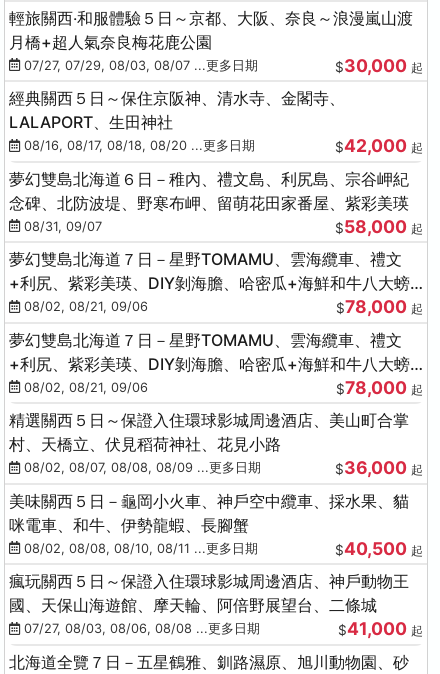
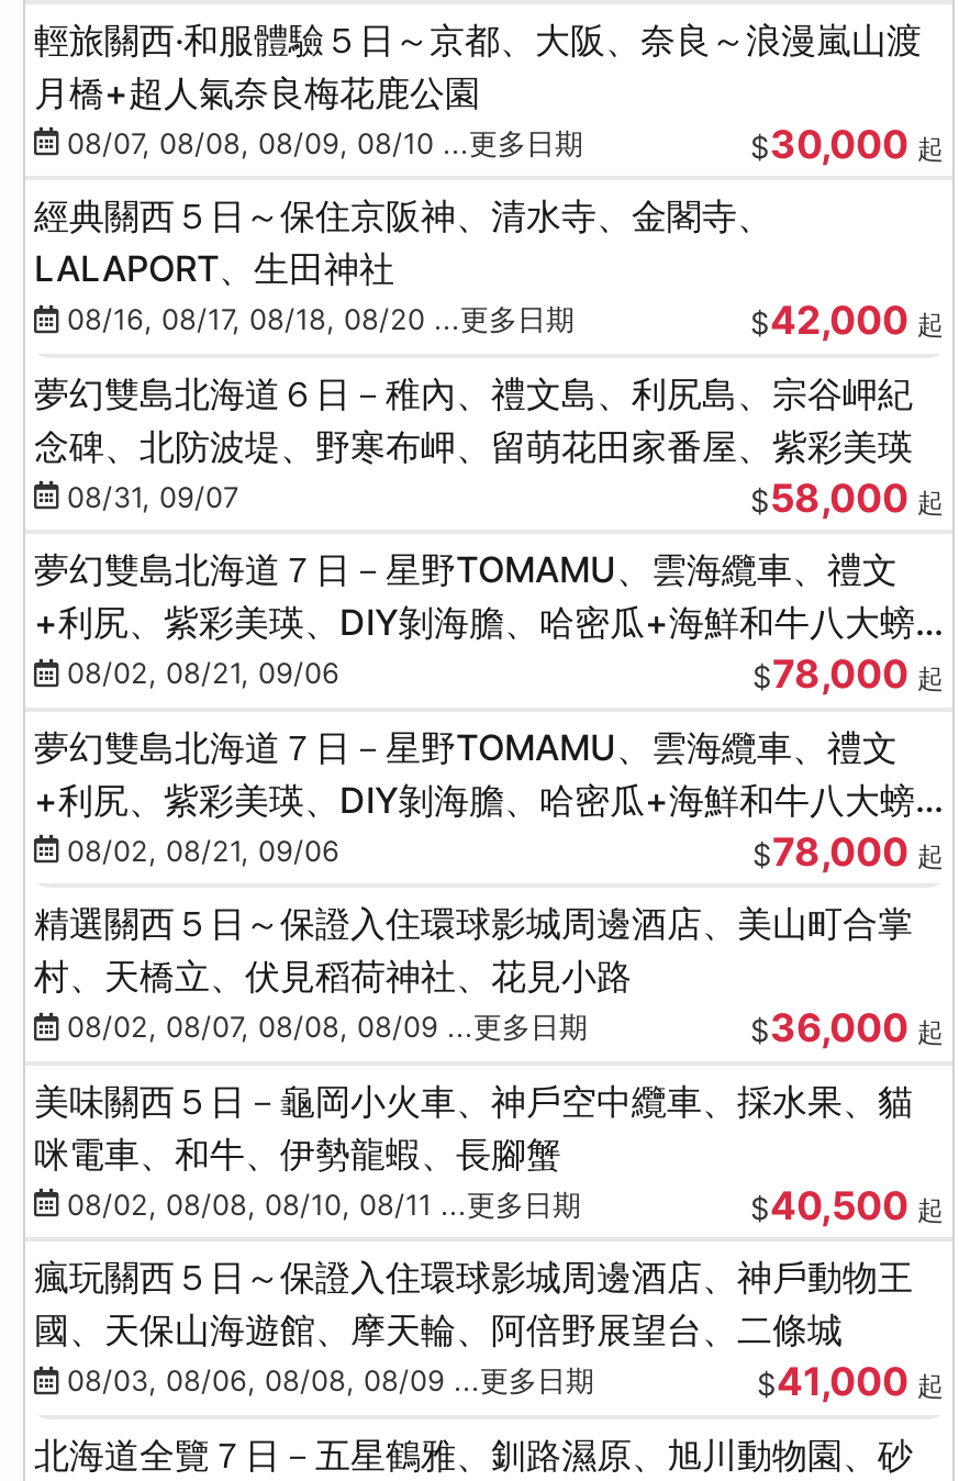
[24,57,258,72] 07/27, 07/29, 08/03, 08/07 ...更多日期 -> [67,126,583,159] 08/07, 08/08, 08/09, 08/10 ...更多日期
[24,621,260,636] 07/27, 08/03, 08/06, 08/08 ...更多日期 -> [67,1365,594,1398] 08/03, 08/06, 08/08, 08/09 ...更多日期

